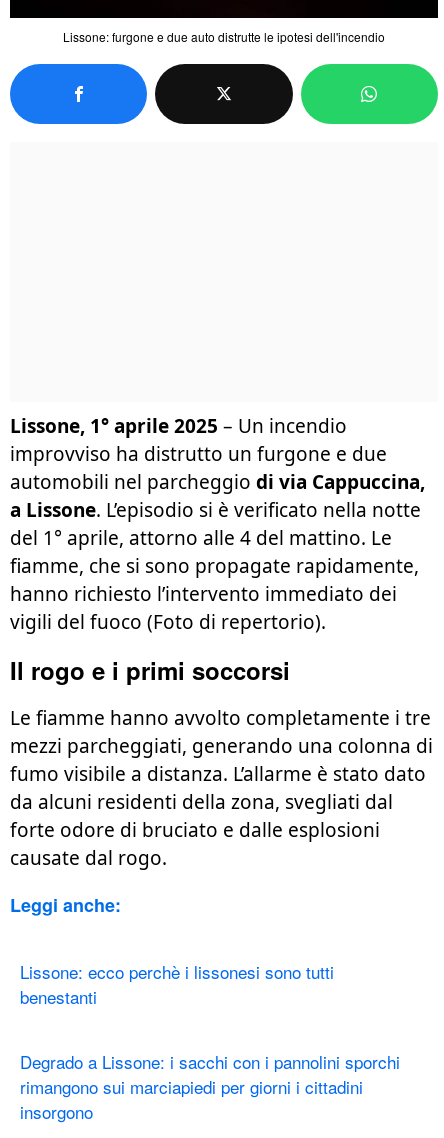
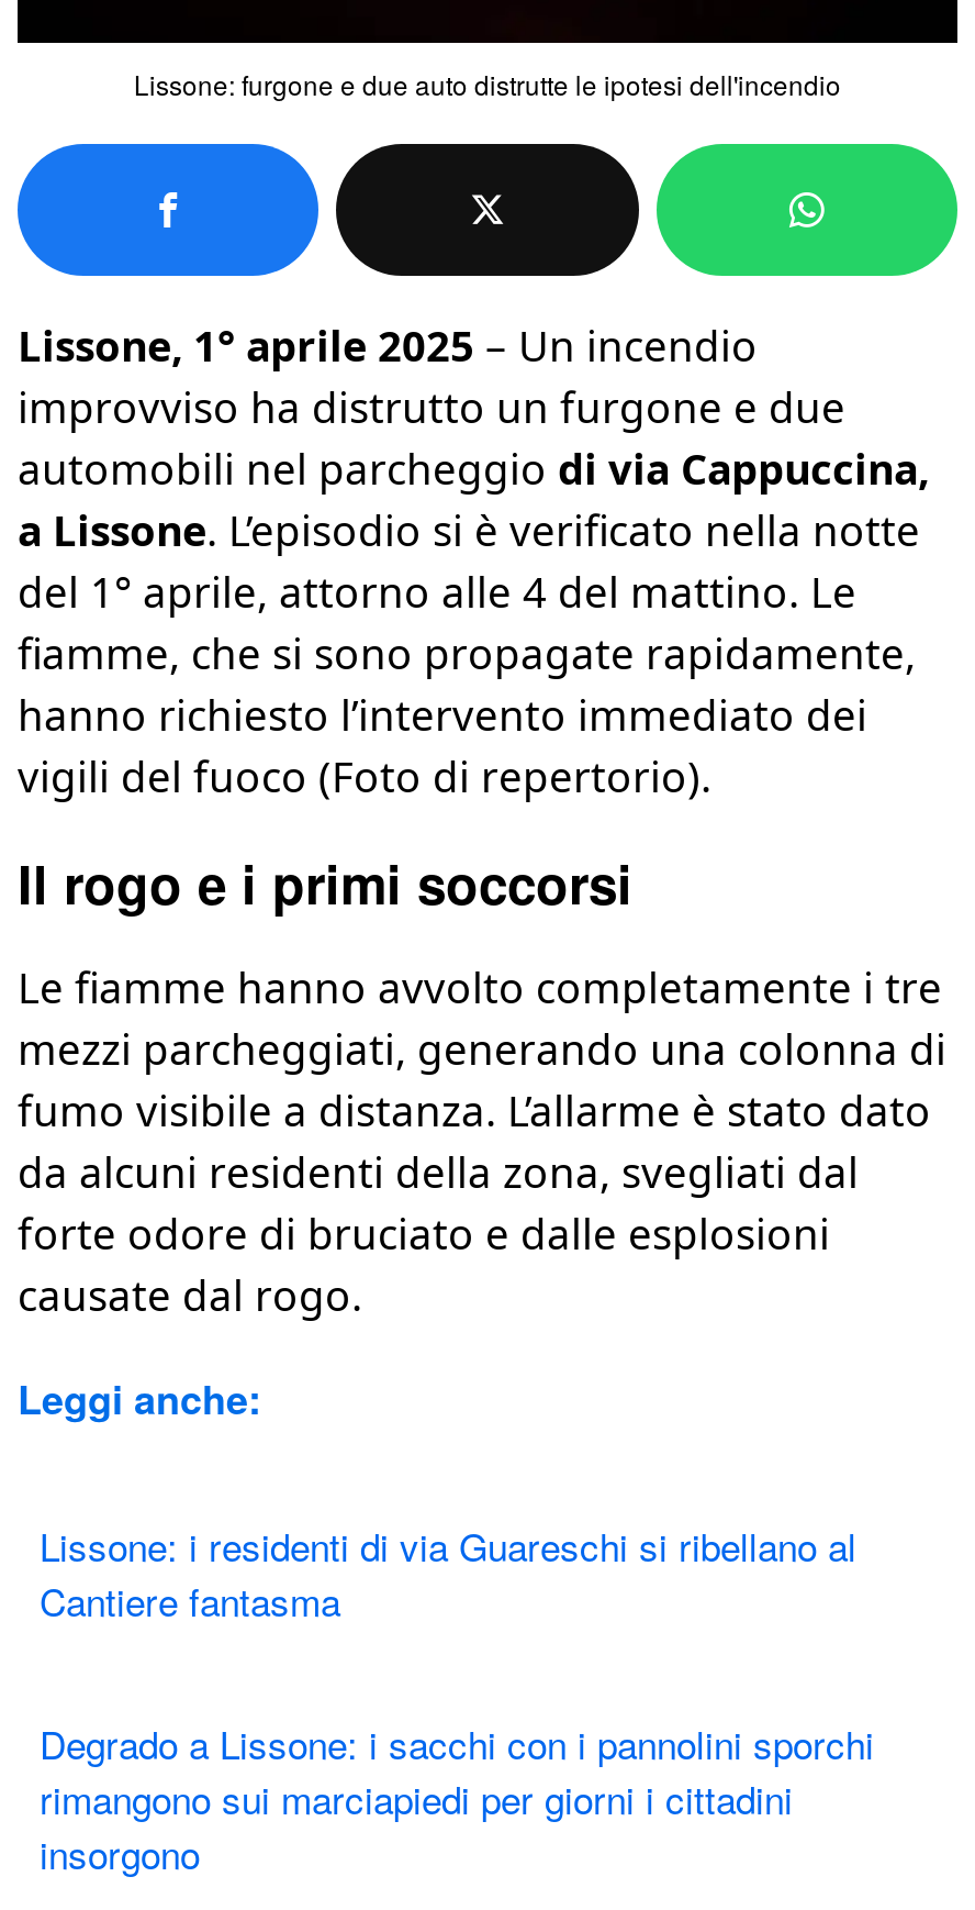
[20,959,334,1009] Lissone: ecco perchè i lissonesi sono tutti | benestanti -> [40,1517,856,1627] Lissone: i residenti di via Guareschi si ribellano al | Cantiere fantasma

